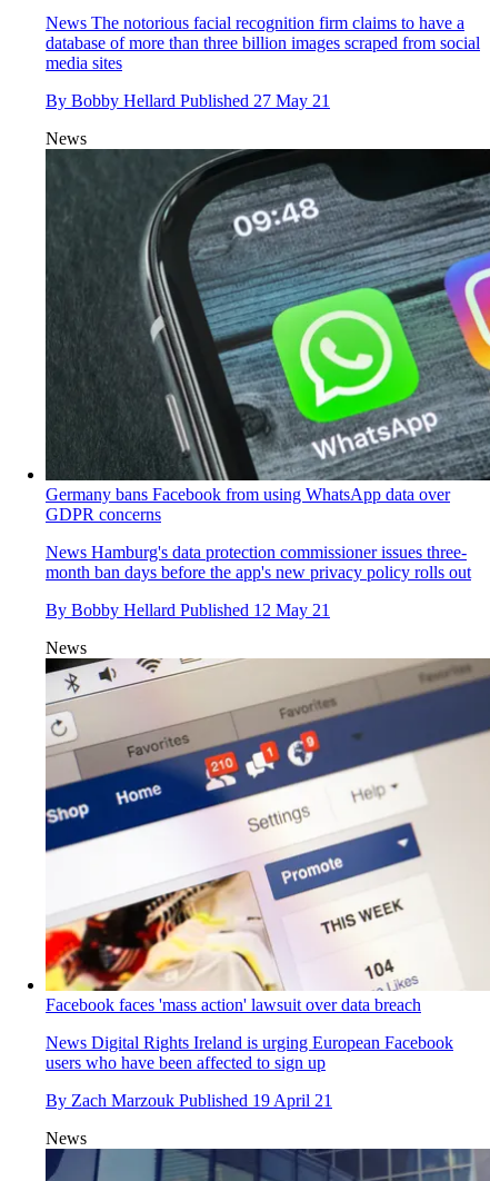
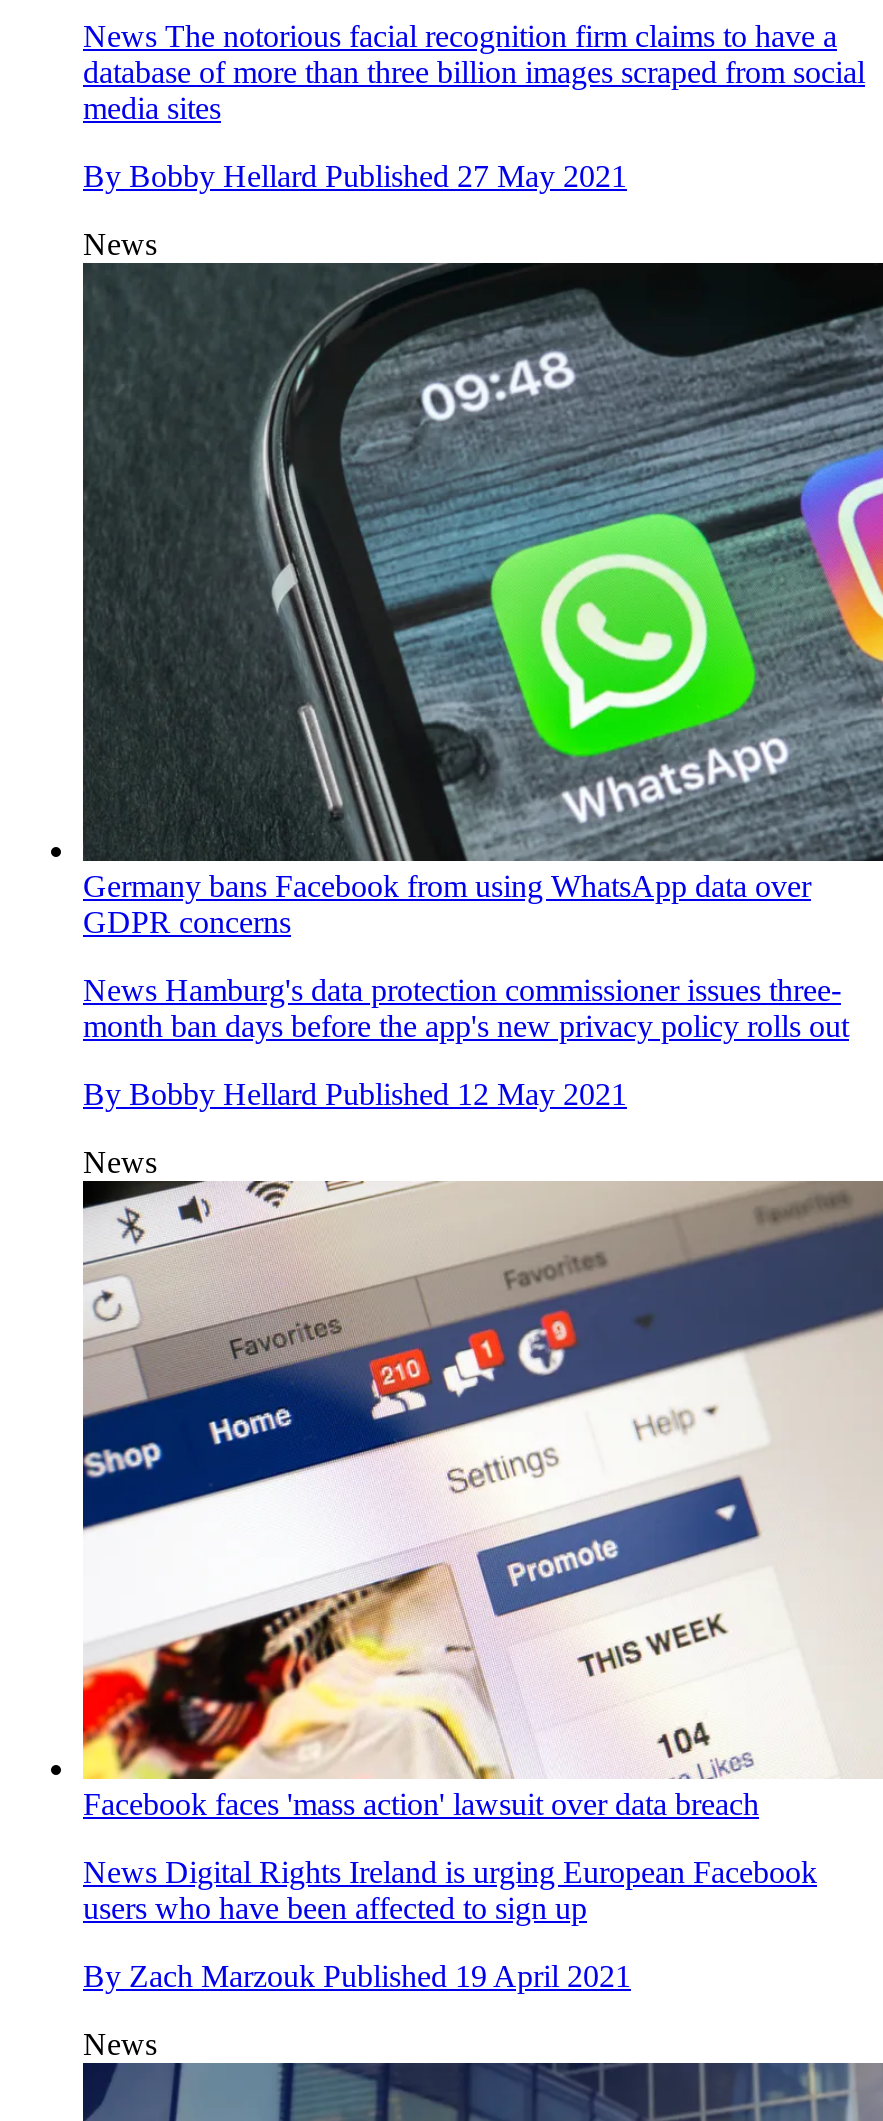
[46,91,330,110] By Bobby Hellard Published 27 May 21 -> [83,160,627,194] By Bobby Hellard Published 27 May 2021
[46,601,330,620] By Bobby Hellard Published 12 May 21 -> [83,1078,627,1112] By Bobby Hellard Published 12 May 2021
[46,1091,332,1110] By Zach Marzouk Published 19 April 21 -> [83,1960,631,1994] By Zach Marzouk Published 19 April 2021

